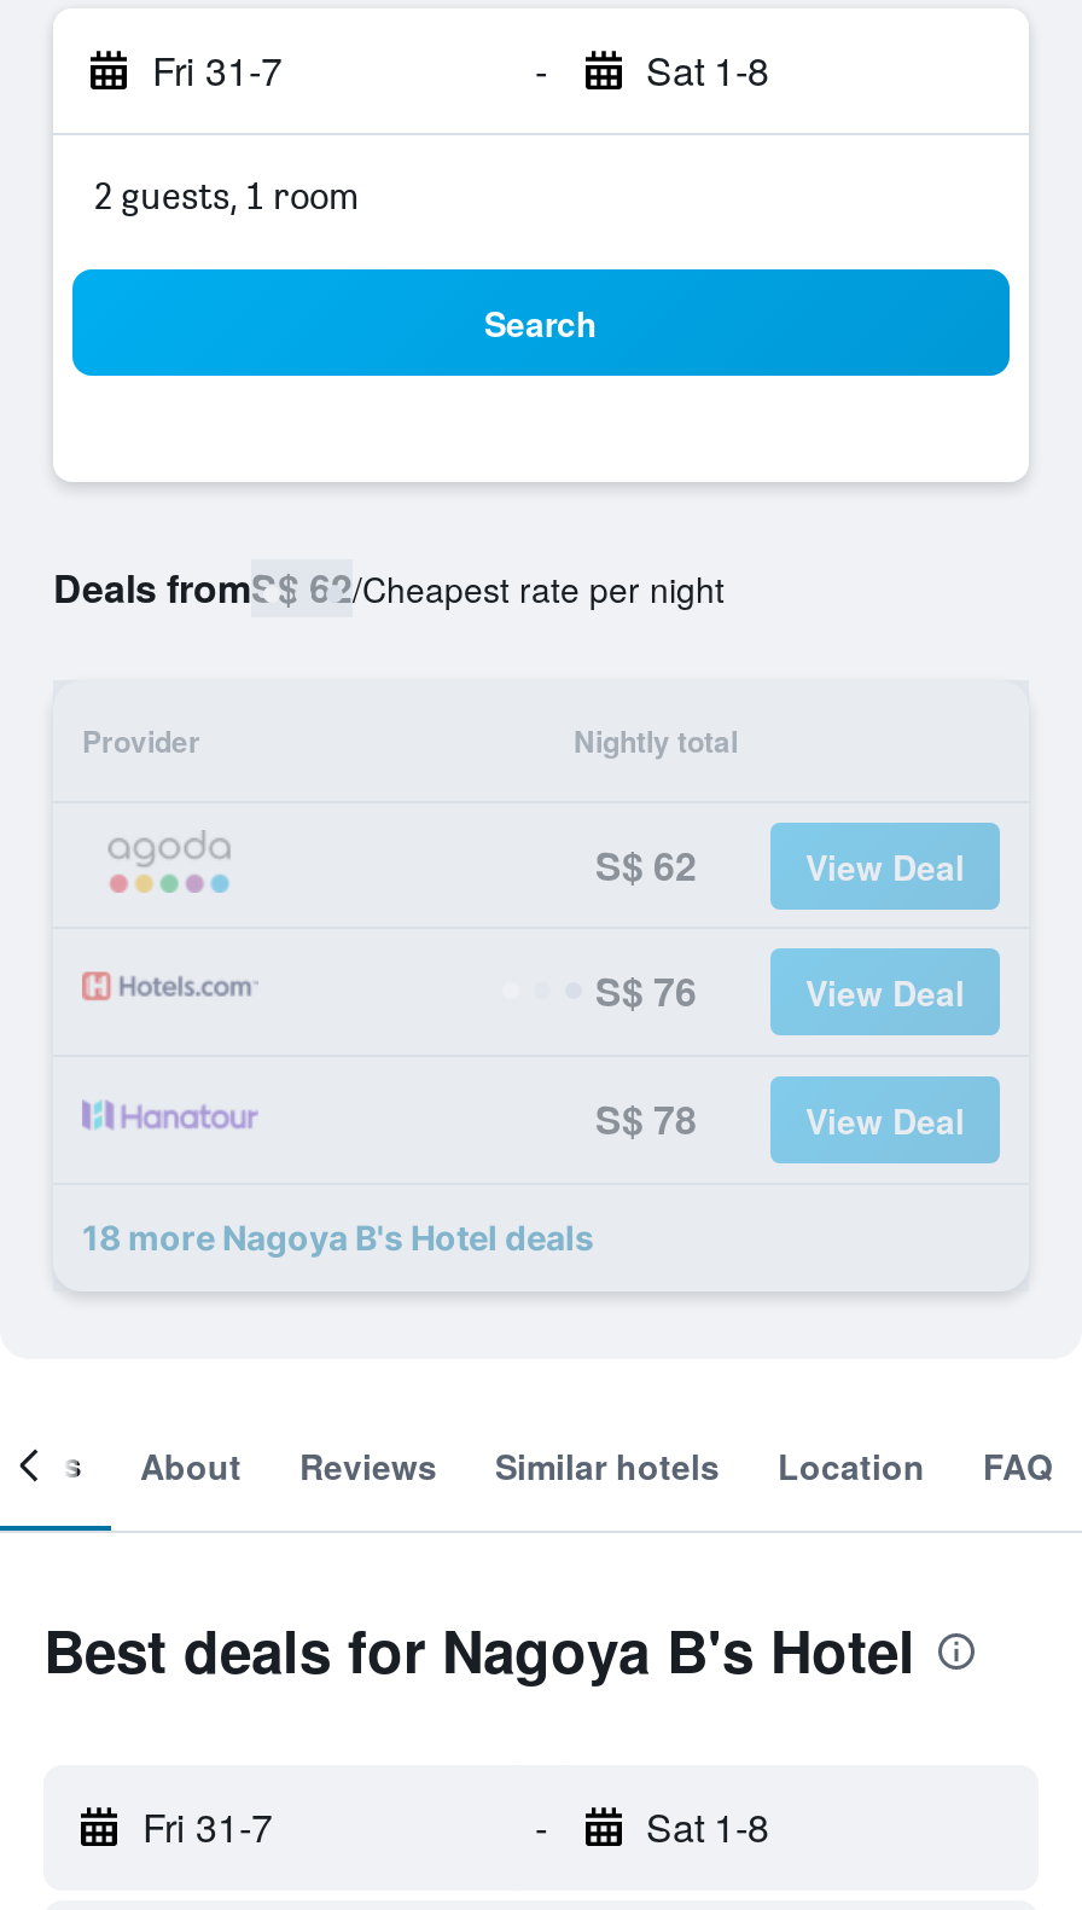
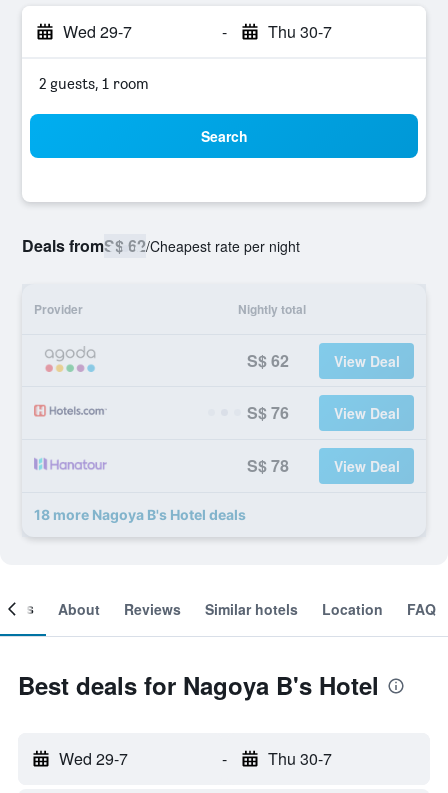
[152,42,283,98] Fri 31-7 -> [63,20,132,43] Wed 29-7
[646,42,769,98] Sat 1-8 -> [267,20,331,43] Thu 30-7
[142,1799,273,1854] Fri 31-7 -> [59,747,128,770] Wed 29-7
[646,1799,769,1854] Sat 1-8 -> [267,747,331,770] Thu 30-7

